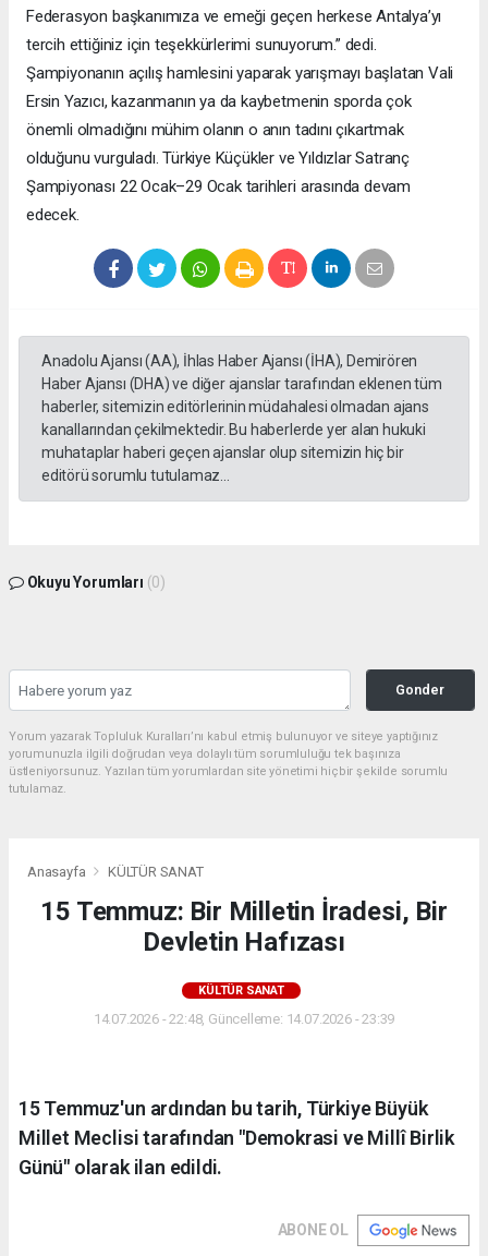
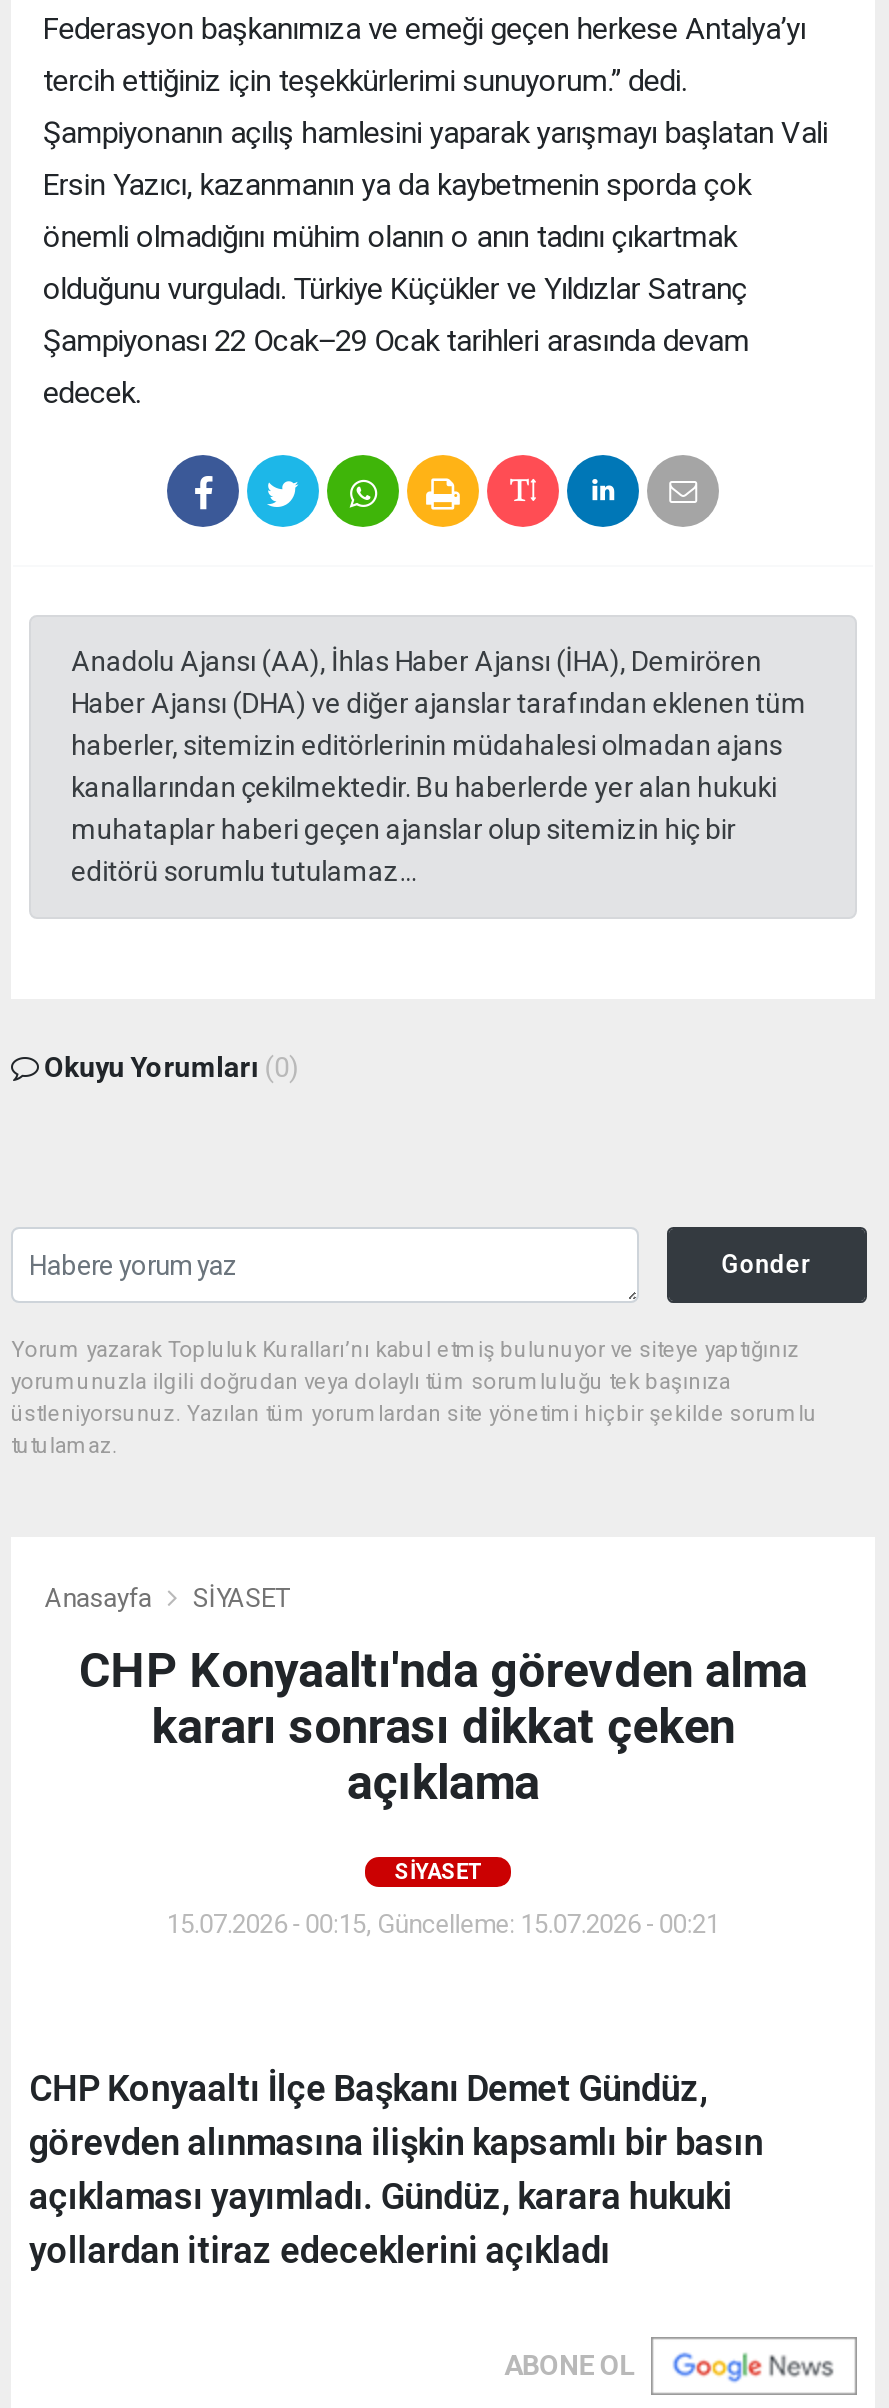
[108,864,203,880] KÜLTÜR SANAT -> [193,1584,288,1614] SİYASET
[41,897,447,958] 15 Temmuz: Bir Milletin İradesi, Bir | Devletin Hafızası -> [79,1644,807,1812] CHP Konyaaltı'nda görevden alma | kararı sonrası dikkat çeken | açıklama
[198,984,284,998] KÜLTÜR SANAT -> [394,1860,482,1886] SİYASET
[93,1011,395,1027] 14.07.2026 - 22:48, Güncelleme: 14.07.2026 - 23:39 -> [167,1910,719,1940] 15.07.2026 - 00:15, Güncelleme: 15.07.2026 - 00:21
[19,1097,454,1179] 15 Temmuz'un ardından bu tarih, Türkiye Büyük | Millet Meclisi tarafından "Demokrasi ve Millî Birlik | Günü" olarak ilan edildi. -> [29,2068,763,2272] CHP Konyaaltı İlçe Başkanı Demet Gündüz, | görevden alınmasına ilişkin kapsamlı bir basın | açıklaması yayımladı. Gündüz, karara hukuki | yollardan itiraz edeceklerini açıkladı

